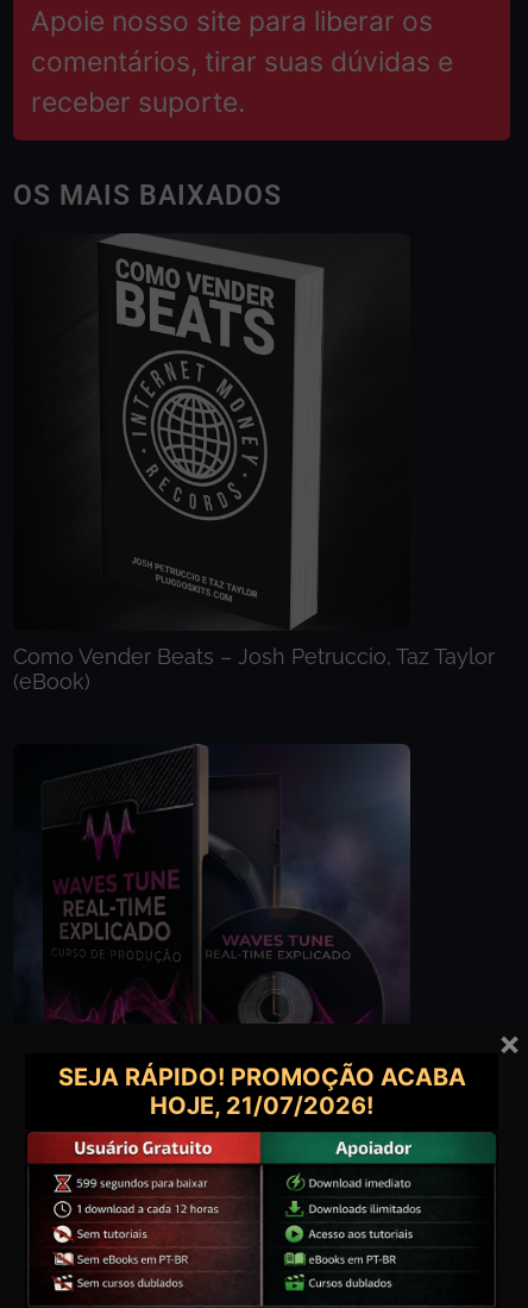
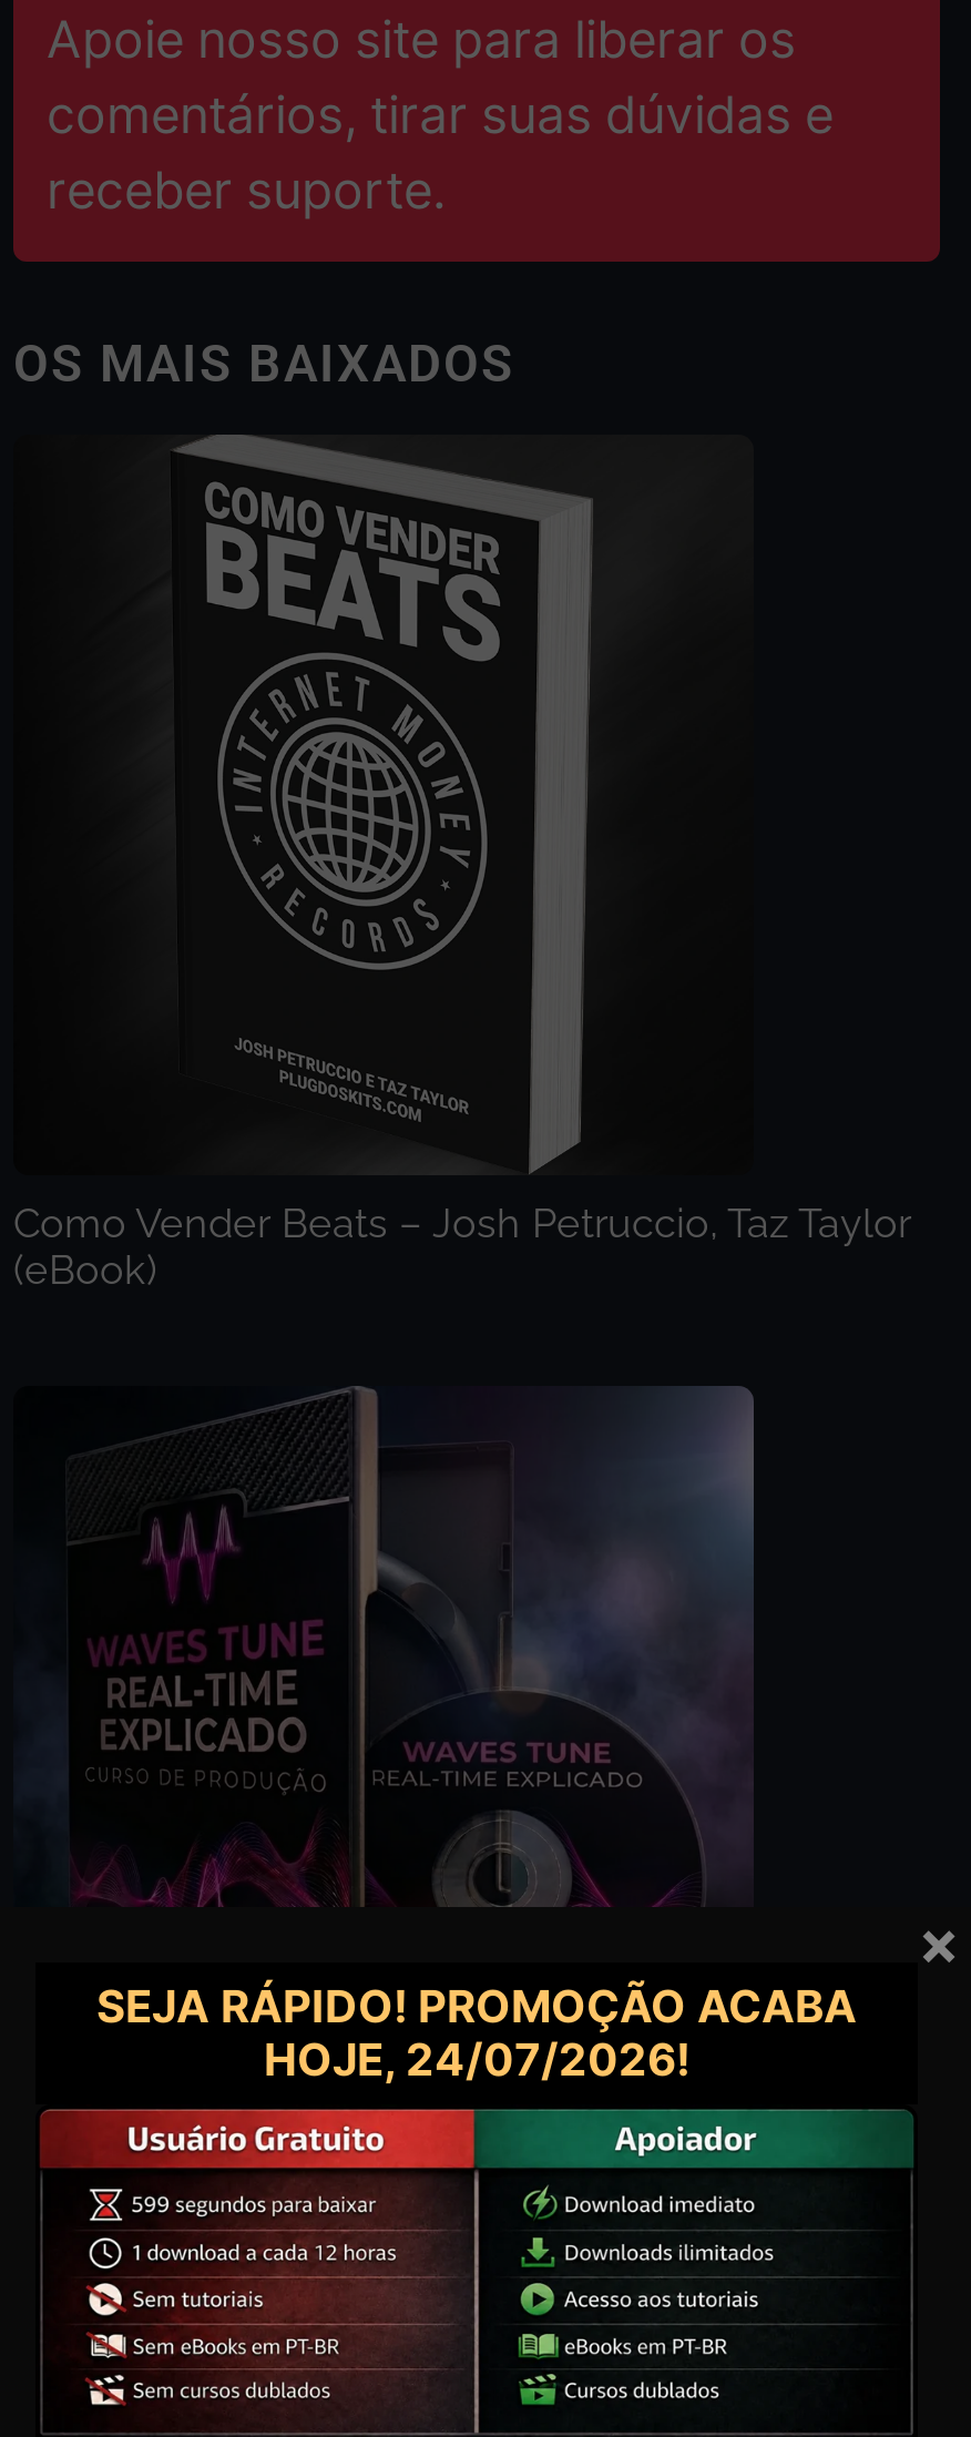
[150,1091,373,1119] HOJE, 21/07/2026! -> [264,2032,689,2086] HOJE, 24/07/2026!

